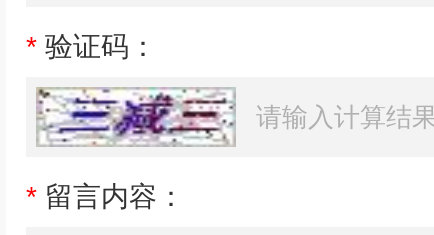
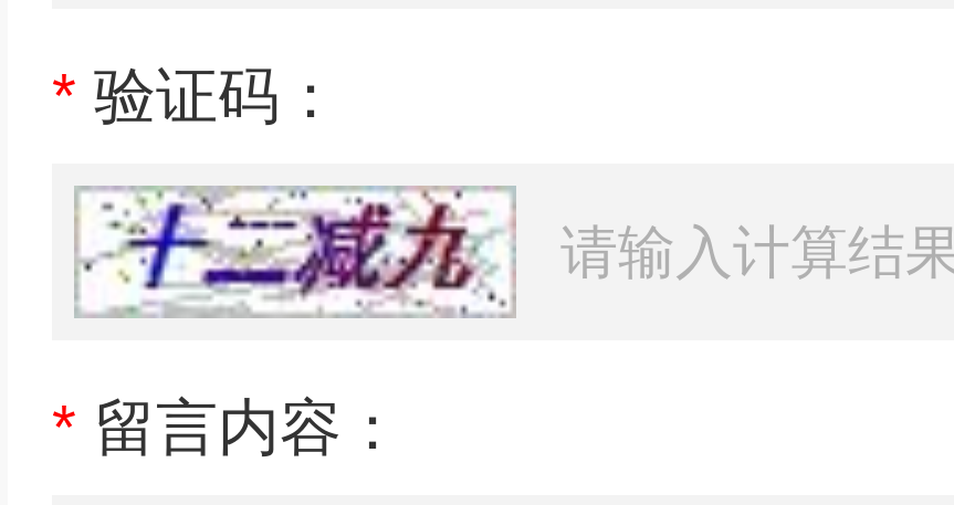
[37,87,236,146] [image] -> [78,186,516,316] [image]

